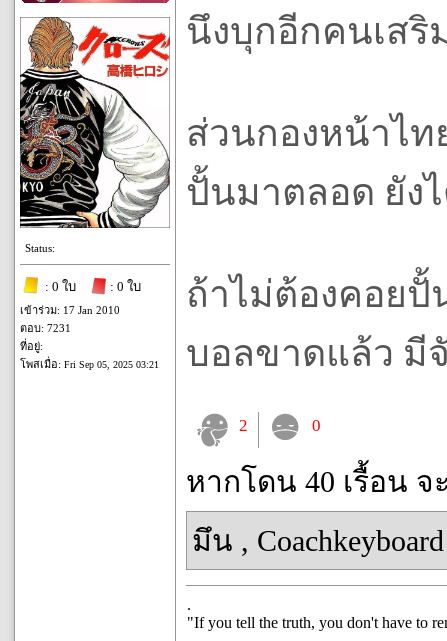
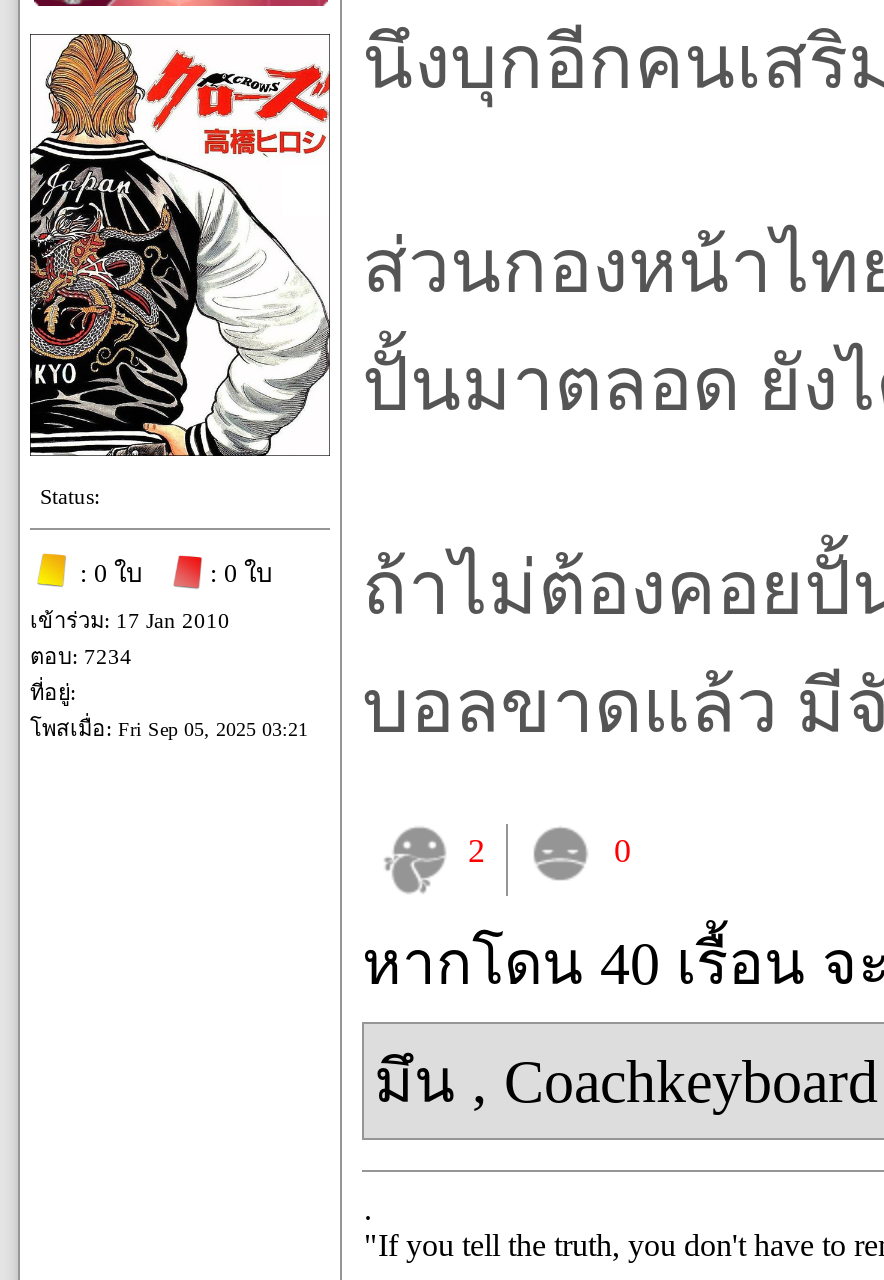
[20,322,71,334] ตอบ: 7231 -> [30,643,132,667] ตอบ: 7234

